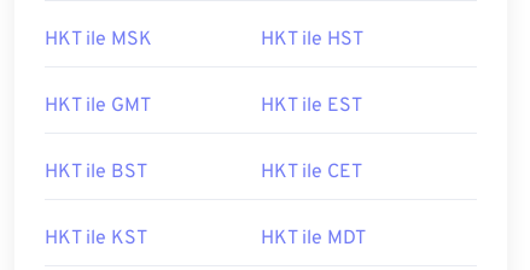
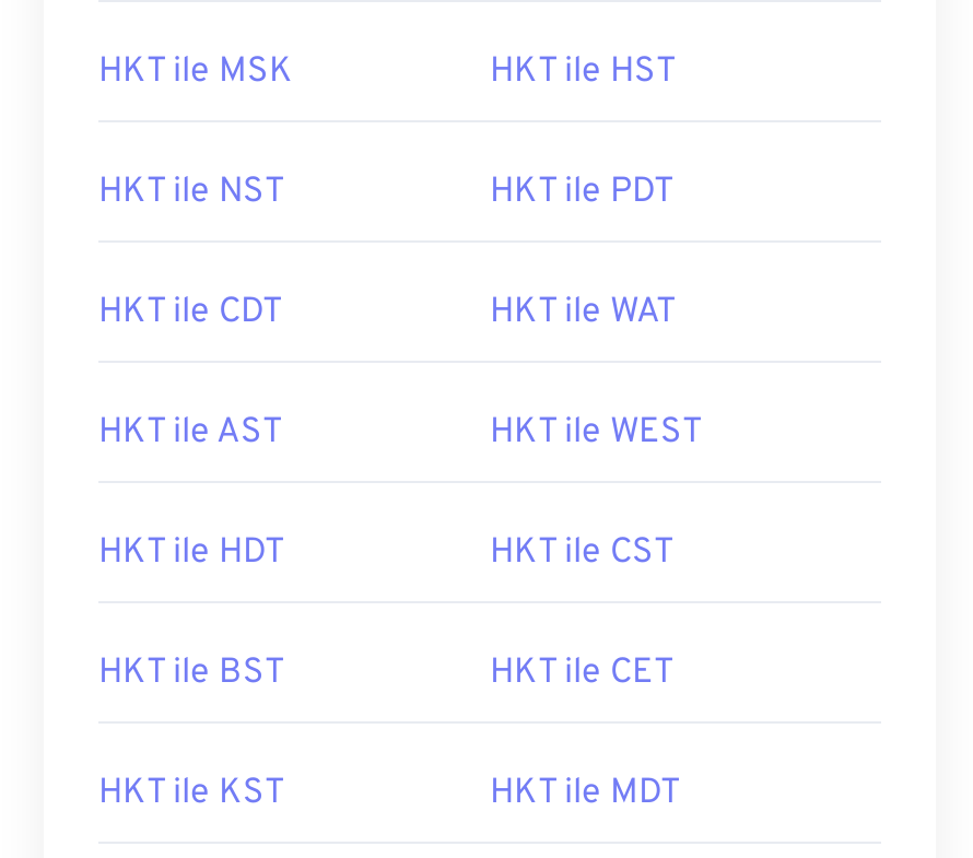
[45,94,362,118] HKT ile GMT | HKT ile EST -> [98,171,702,575] HKT ile NST | HKT ile PDT | HKT ile CDT | HKT ile WAT | HKT ile AST | HKT ile WEST | HKT ile HDT | HKT ile CST

